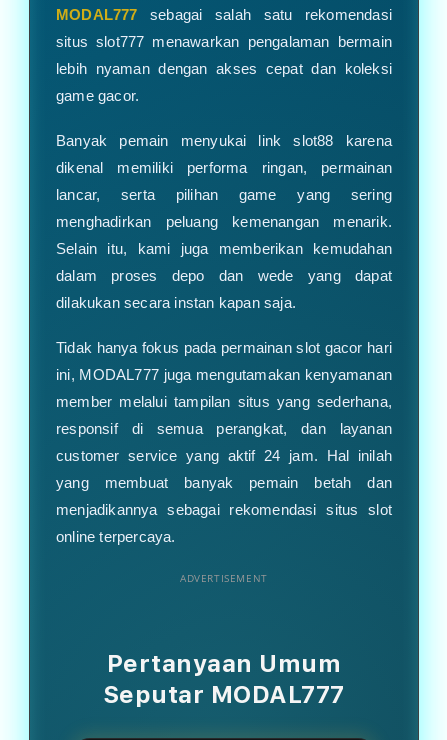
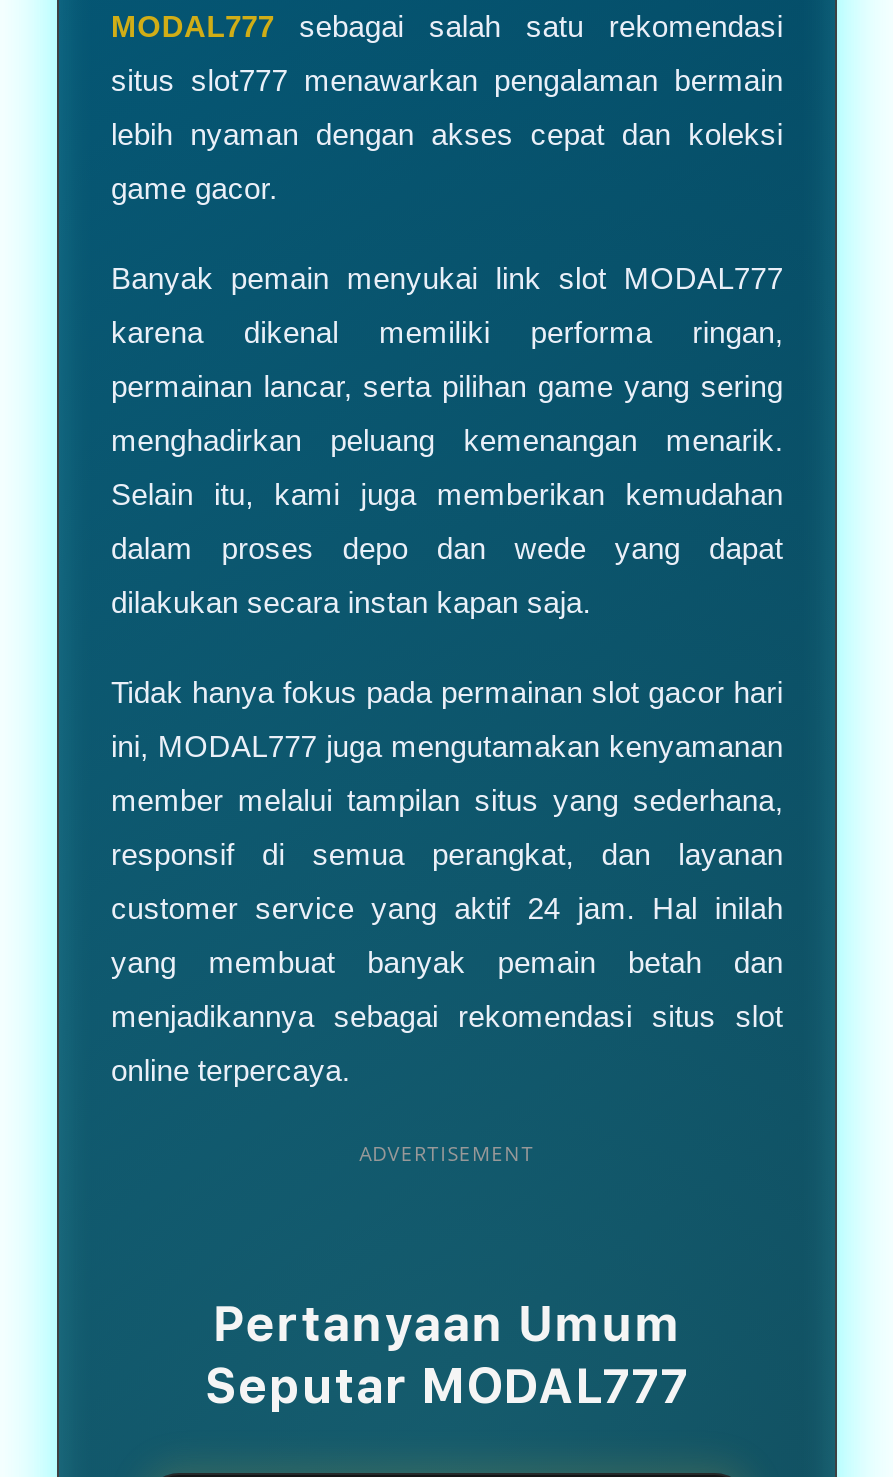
[56,132,392,149] Banyak pemain menyukai link slot88 karena -> [111,261,783,295] Banyak pemain menyukai link slot MODAL777
[56,159,392,176] dikenal memiliki performa ringan, permainan -> [111,315,783,349] karena dikenal memiliki performa ringan,
[56,186,392,203] lancar, serta pilihan game yang sering -> [111,369,783,403] permainan lancar, serta pilihan game yang sering

